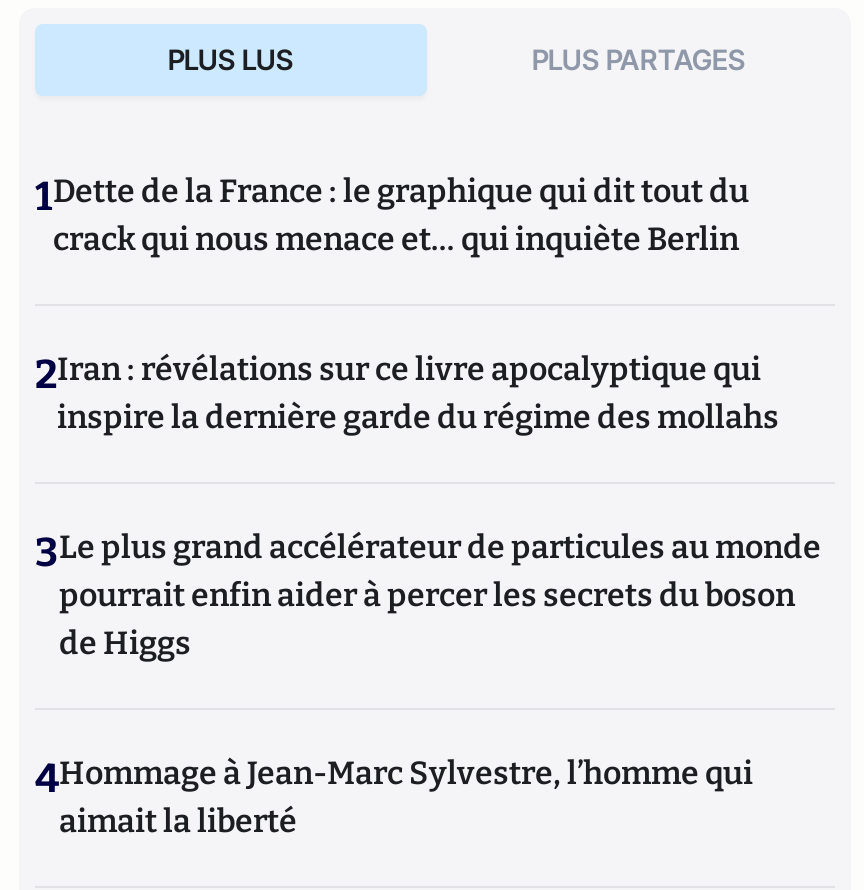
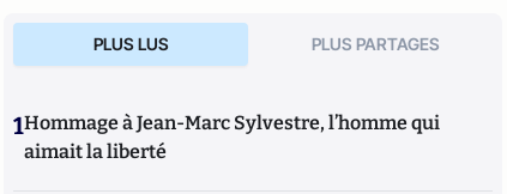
[35,172,821,802] 1Dette de la France : le graphique qui dit tout du | crack qui nous menace et… qui inquiète Berlin | 2Iran : révélations sur ce livre apocalyptique qui | inspire la dernière garde du régime des mollahs | 3Le plus grand accélérateur de particules au monde | pourrait enfin aider à percer les secrets du boson | de Higgs | 4Hommage à Jean-Marc Sylvestre, l’homme qui -> [13,111,440,140] 1Hommage à Jean-Marc Sylvestre, l’homme qui

